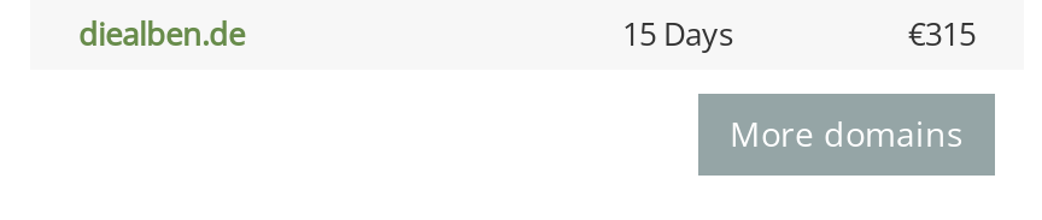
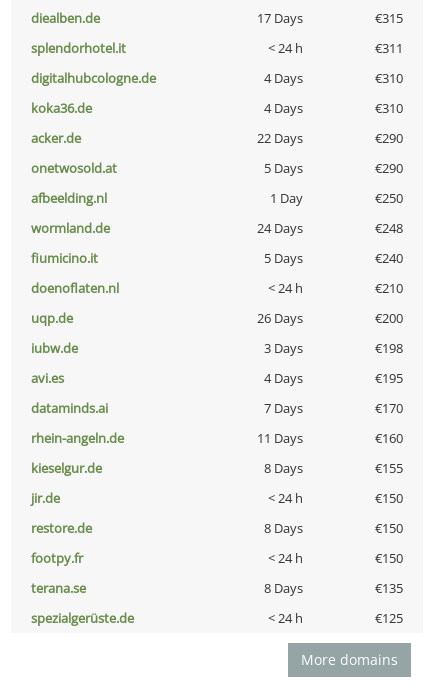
[622,12,733,55] 15 Days -> [256,9,302,27] 17 Days
none -> [31,39,403,627] splendorhotel.it | < 24 h | €311 | digitalhubcologne.de | 4 Days | €310 | koka36.de | 4 Days | €310 | acker.de | 22 Days | €290 | onetwosold.at | 5 Days | €290 | afbeelding.nl | 1 Day | €250 | wormland.de | 24 Days | €248 | fiumicino.it | 5 Days | €240 | doenoflaten.nl | < 24 h | €210 | uqp.de | 26 Days | €200 | iubw.de | 3 Days | €198 | avi.es | 4 Days | €195 | dataminds.ai | 7 Days | €170 | rhein-angeln.de | 11 Days | €160 | kieselgur.de | 8 Days | €155 | jir.de | < 24 h | €150 | restore.de | 8 Days | €150 | footpy.fr | < 24 h | €150 | terana.se | 8 Days | €135 | spezialgerüste.de | < 24 h | €125

